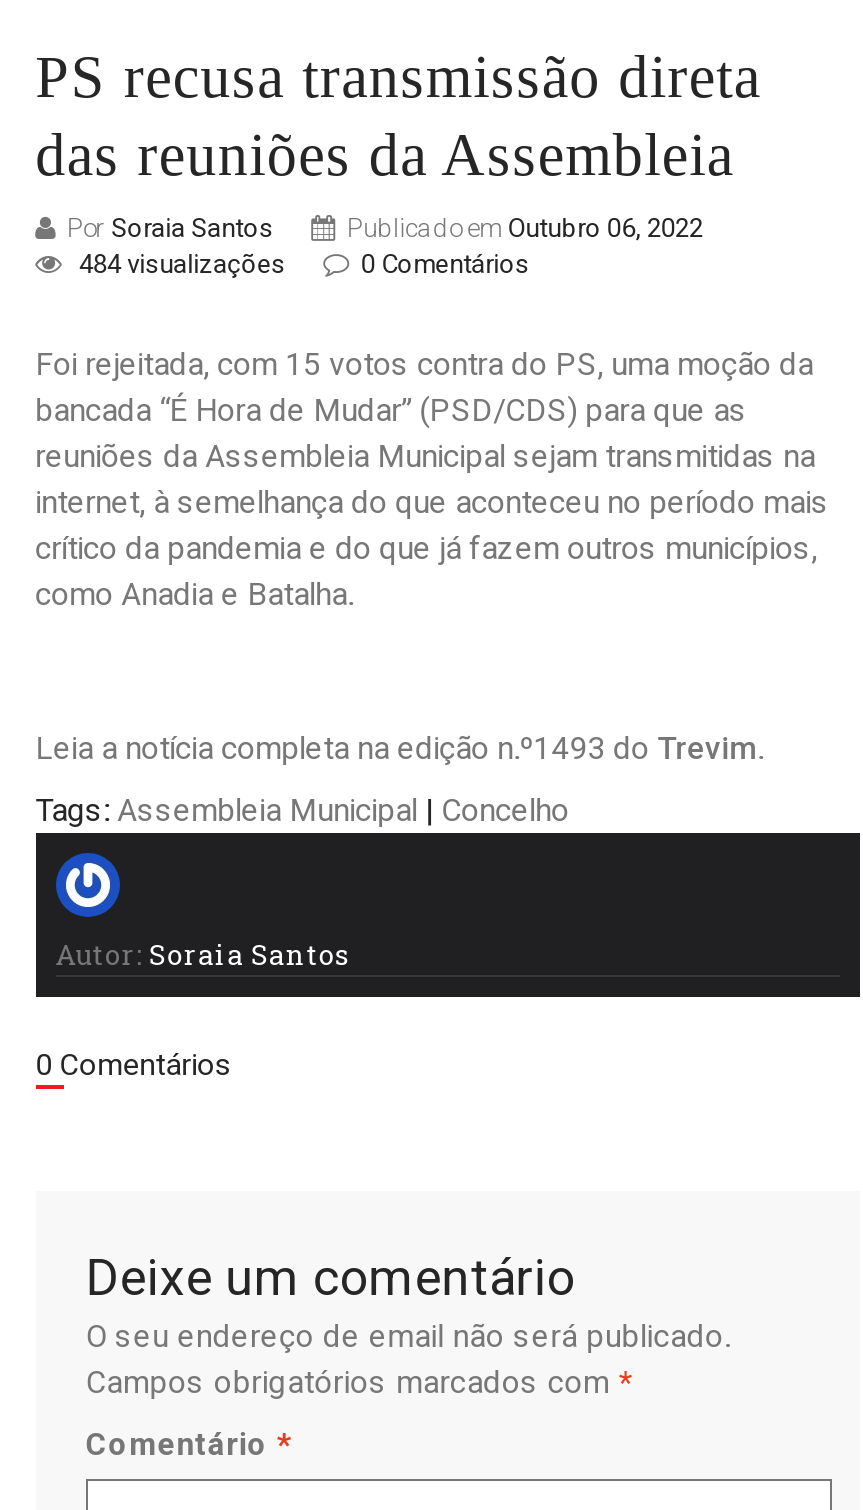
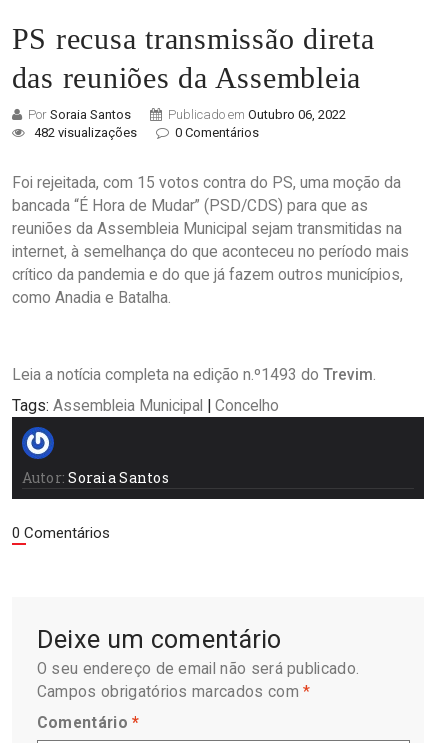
[79,249,285,279] 484 visualizações -> [34,125,137,140] 482 visualizações

